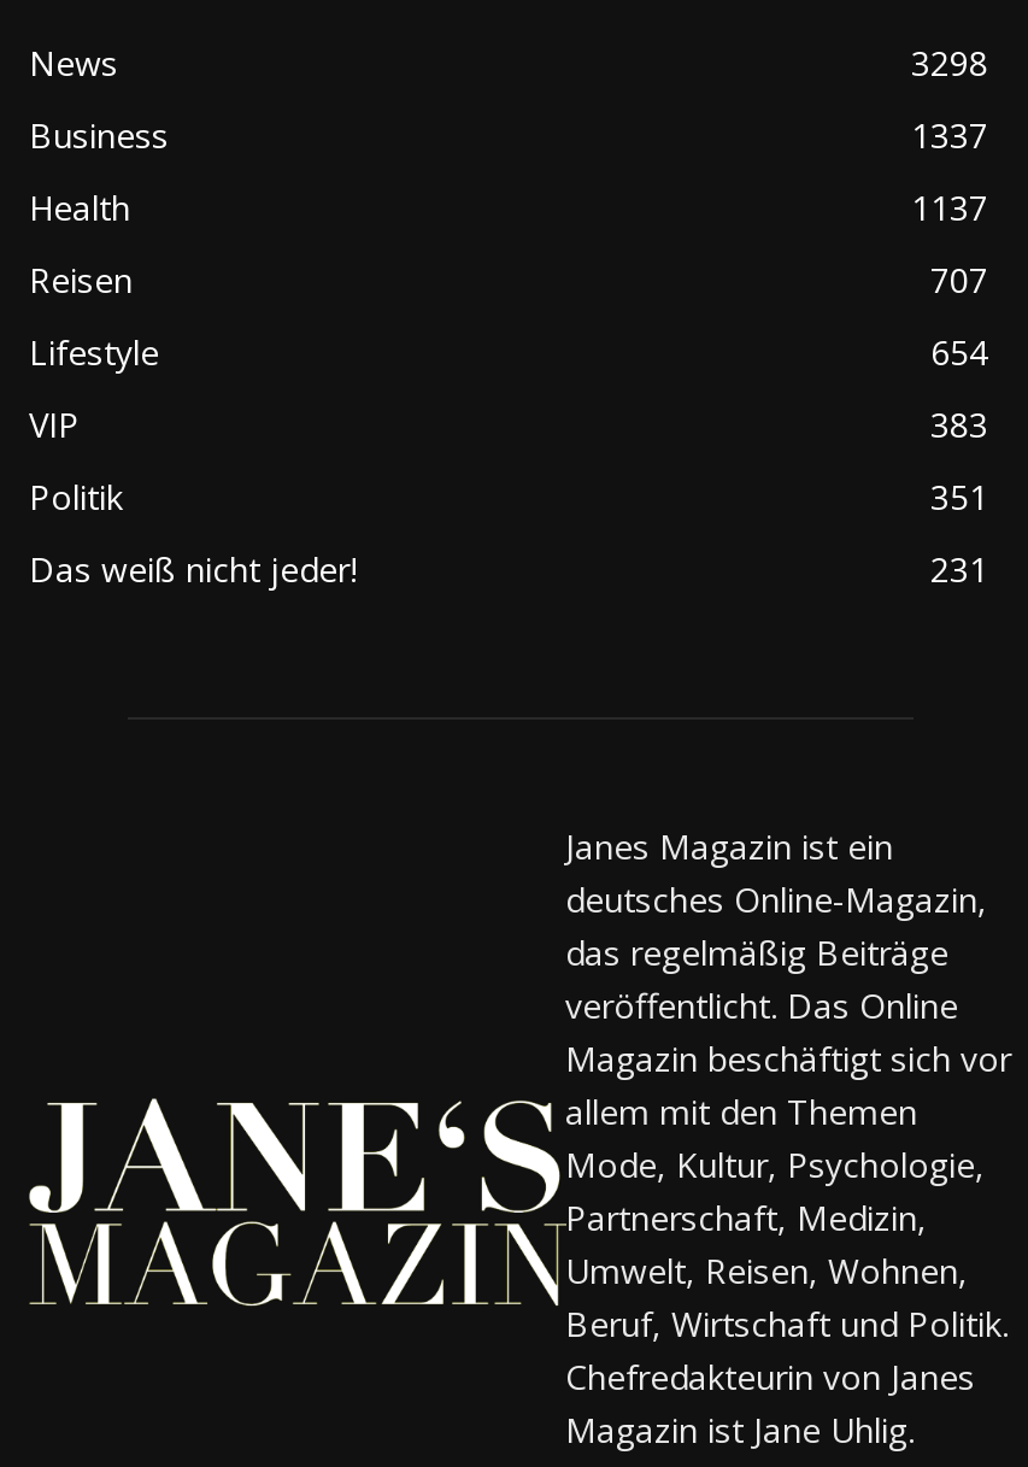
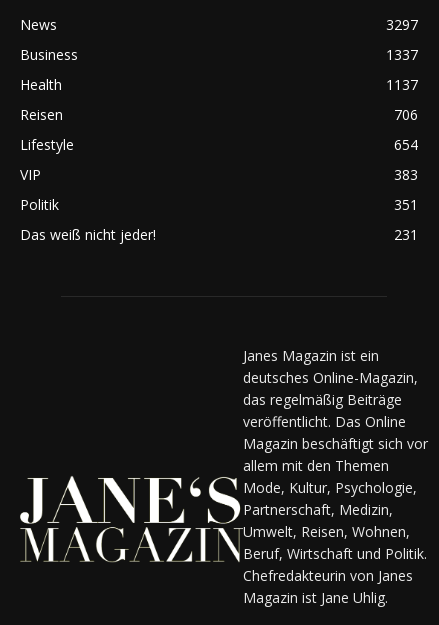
[911,40,988,86] 3298 -> [386,15,418,34] 3297
[930,257,988,303] 707 -> [394,105,418,124] 706
[27,1096,557,1344] [image] -> [19,461,239,563] [image]

